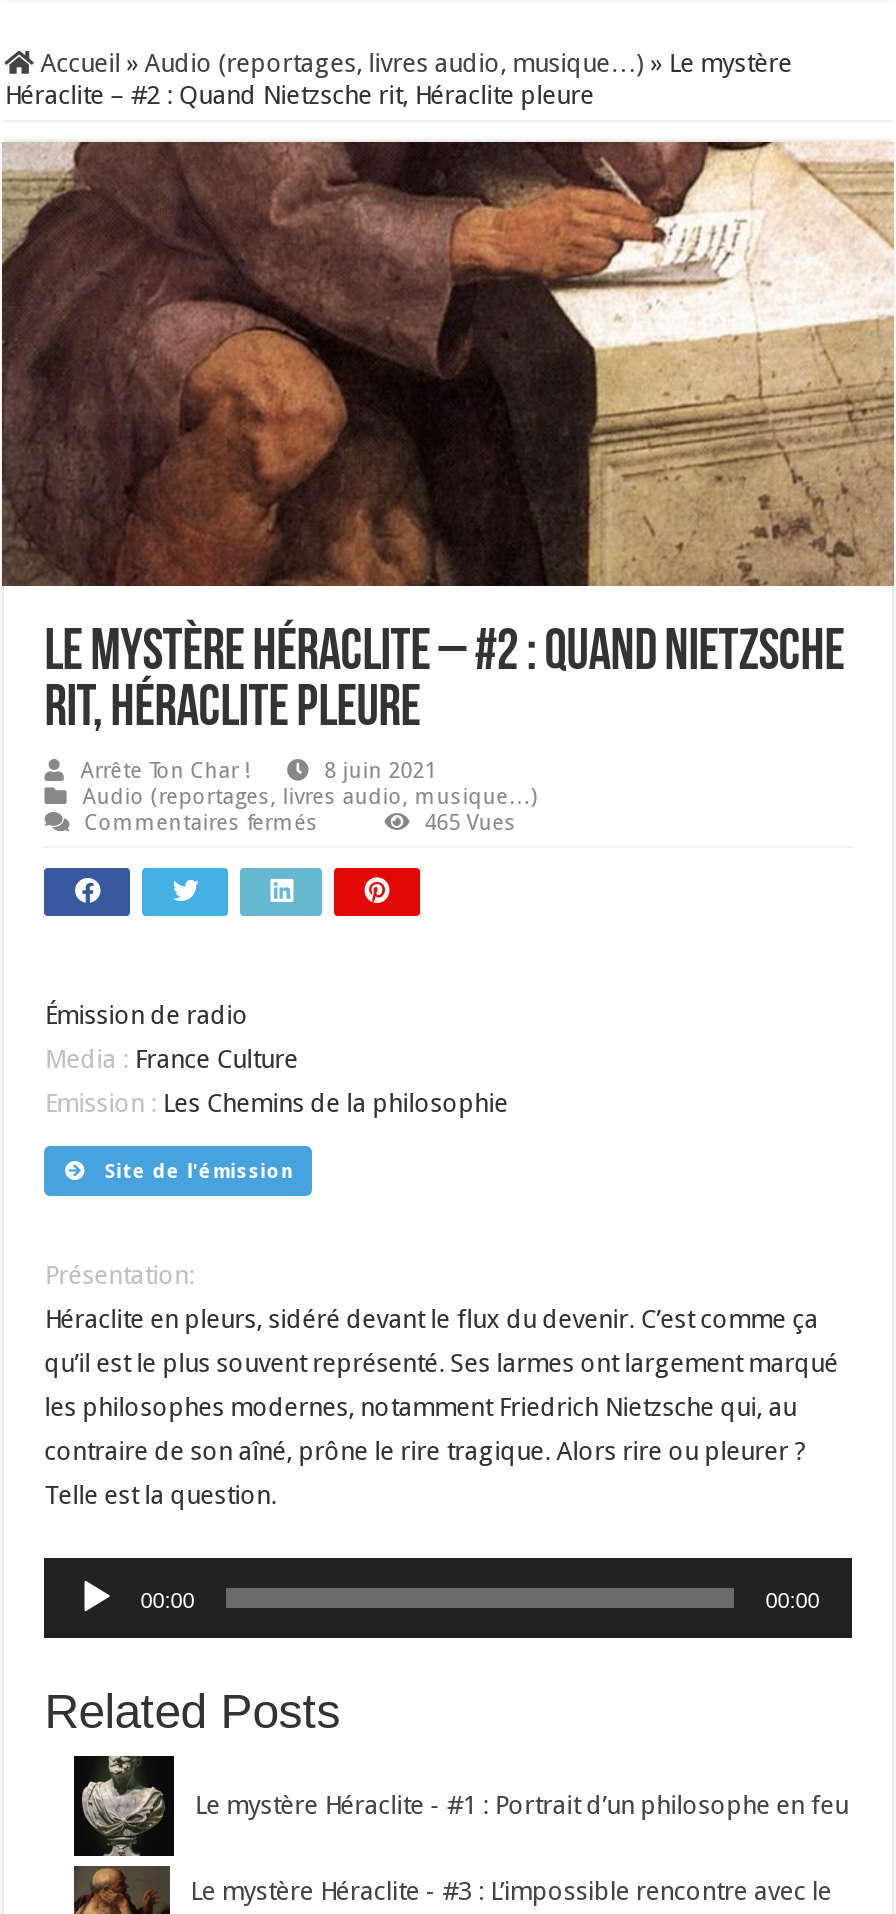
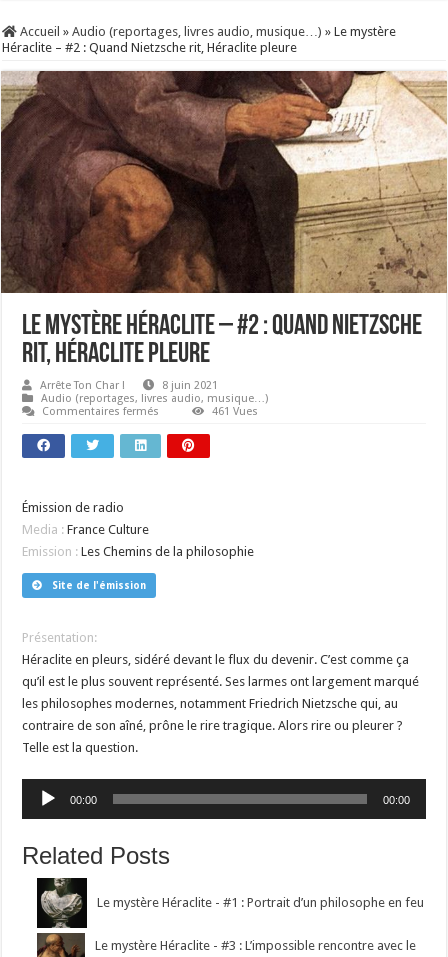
[424,811,516,837] 465 Vues -> [212,405,258,418] 461 Vues

